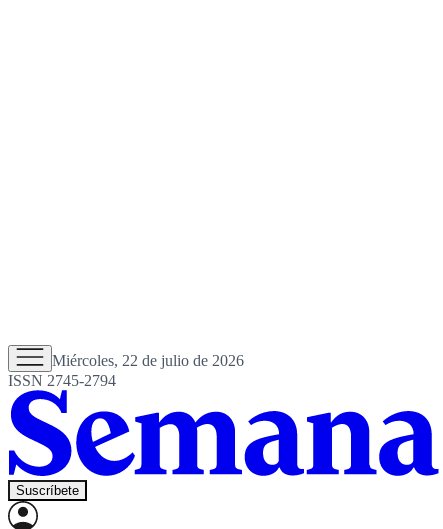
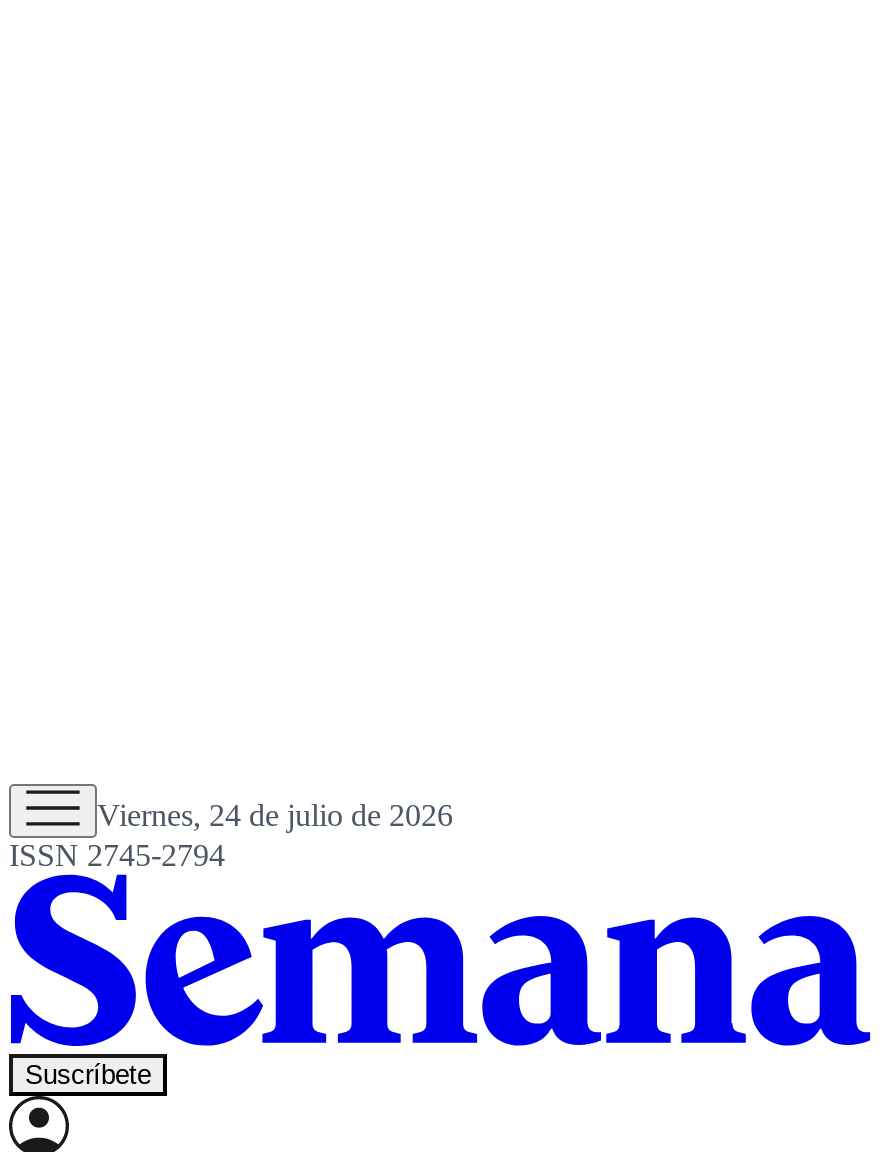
[52,352,244,369] Miércoles, 22 de julio de 2026 -> [97,798,453,832] Viernes, 24 de julio de 2026

